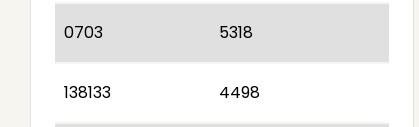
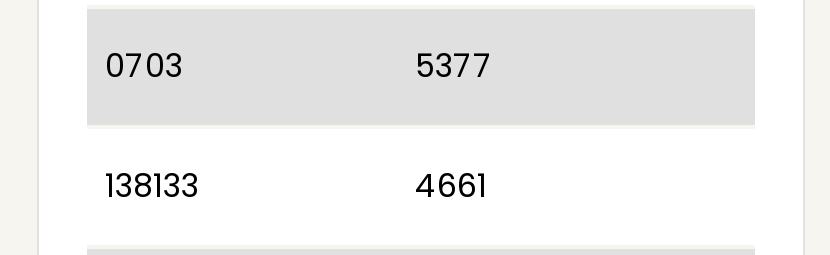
[219,21,253,44] 5318 -> [415,43,493,89] 5377
[219,81,260,104] 4498 -> [415,163,487,209] 4661

